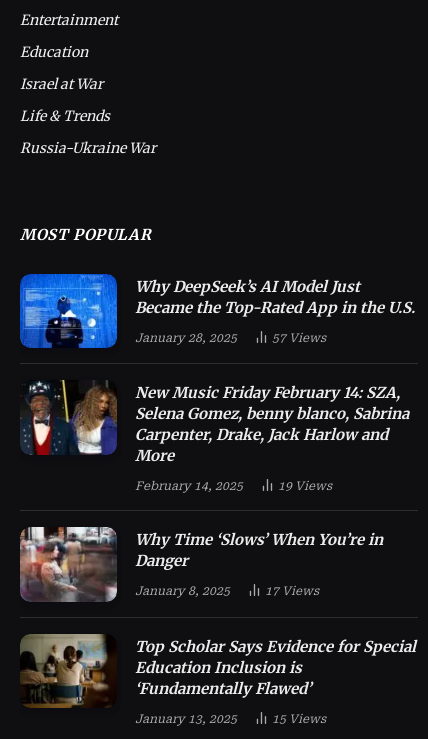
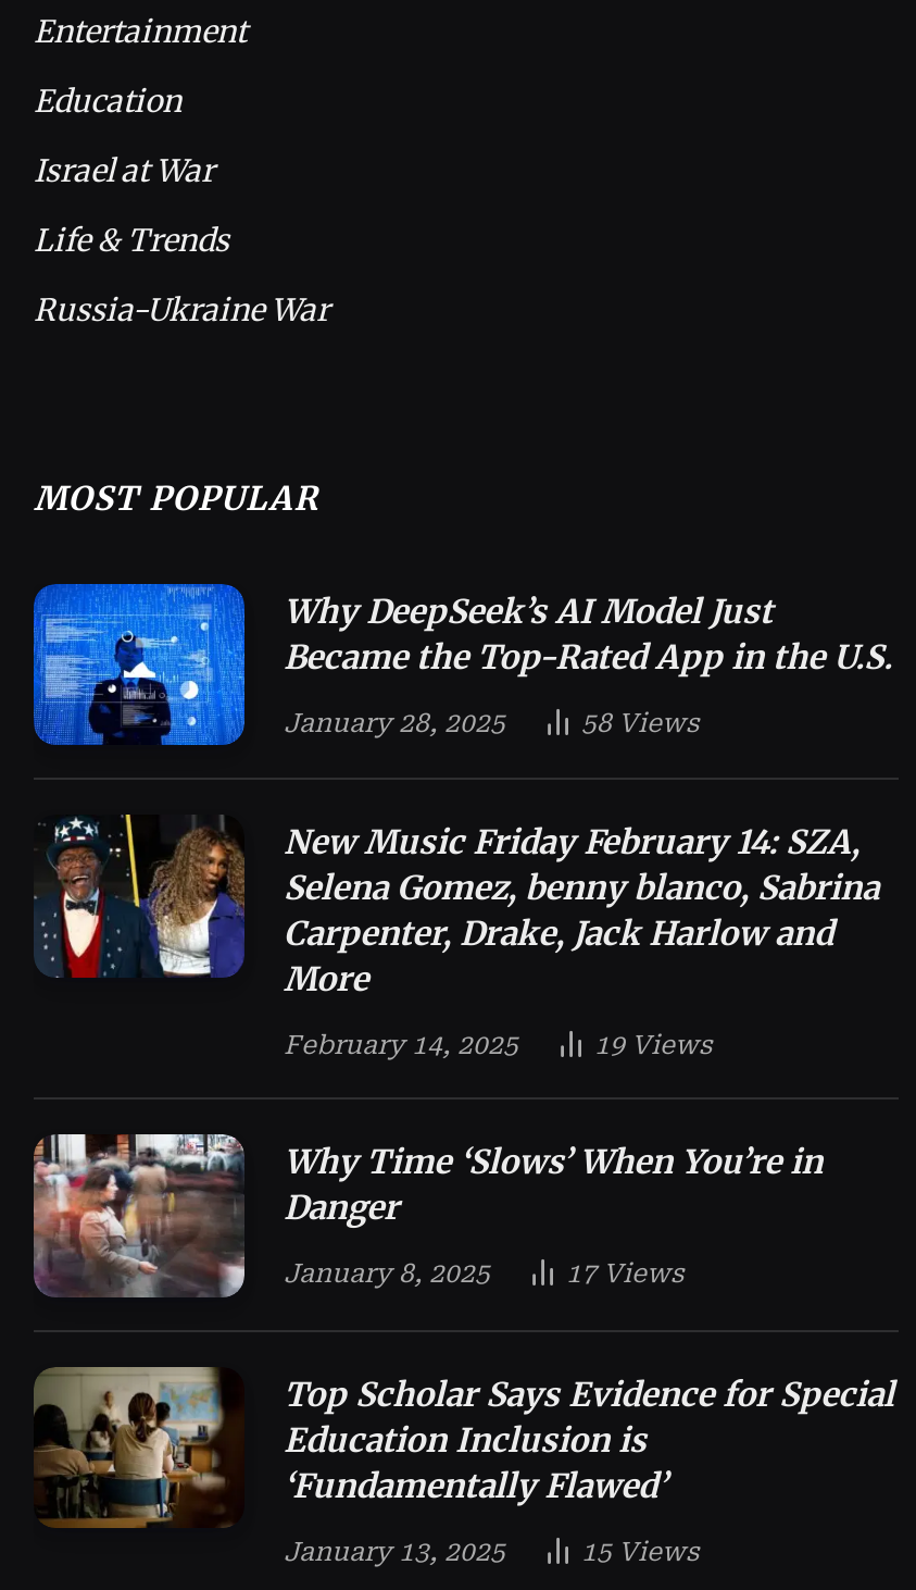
[272,331,326,345] 57 Views -> [581,707,699,738] 58 Views

